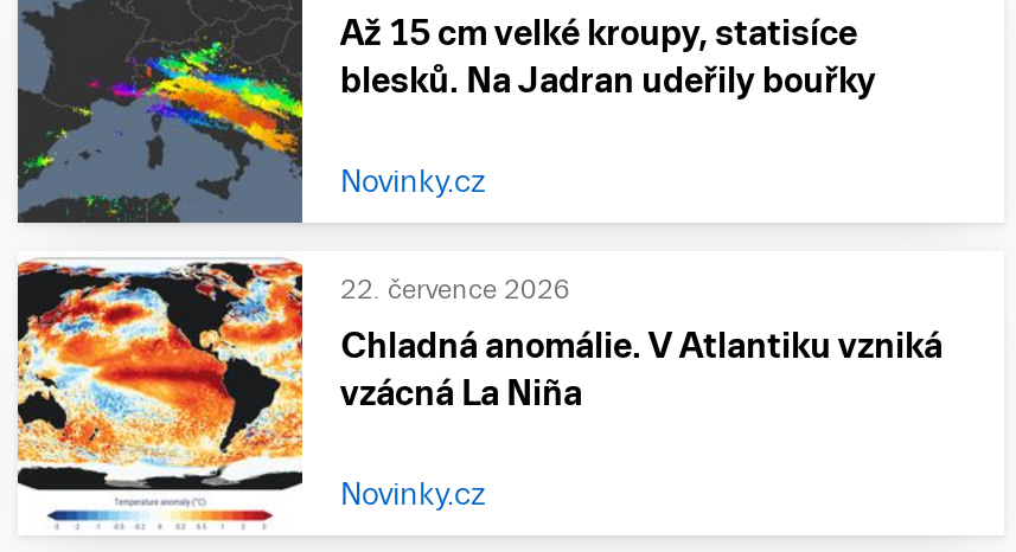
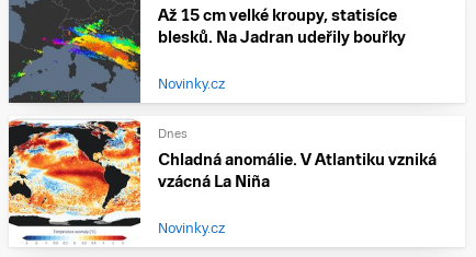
[340,275,570,303] 22. července 2026 -> [158,127,188,140] Dnes

